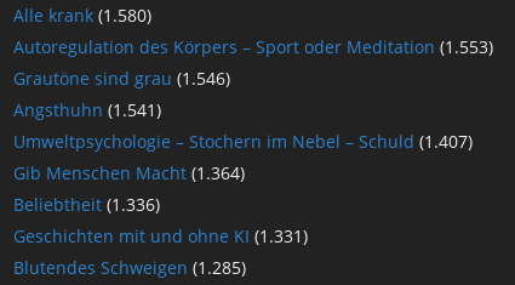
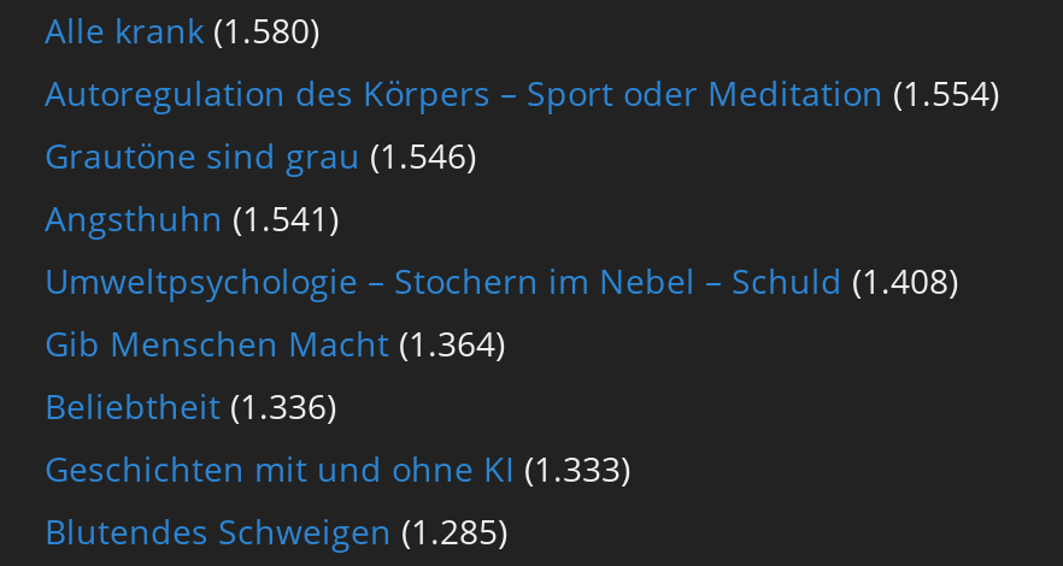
[13,36,493,59] Autoregulation des Körpers – Sport oder Meditation (1.553) -> [45,71,999,117] Autoregulation des Körpers – Sport oder Meditation (1.554)
[13,130,473,153] Umweltpsychologie – Stochern im Nebel – Schuld (1.407) -> [45,259,958,305] Umweltpsychologie – Stochern im Nebel – Schuld (1.408)
[13,225,308,248] Geschichten mit und ohne KI (1.331) -> [45,447,630,493] Geschichten mit und ohne KI (1.333)

